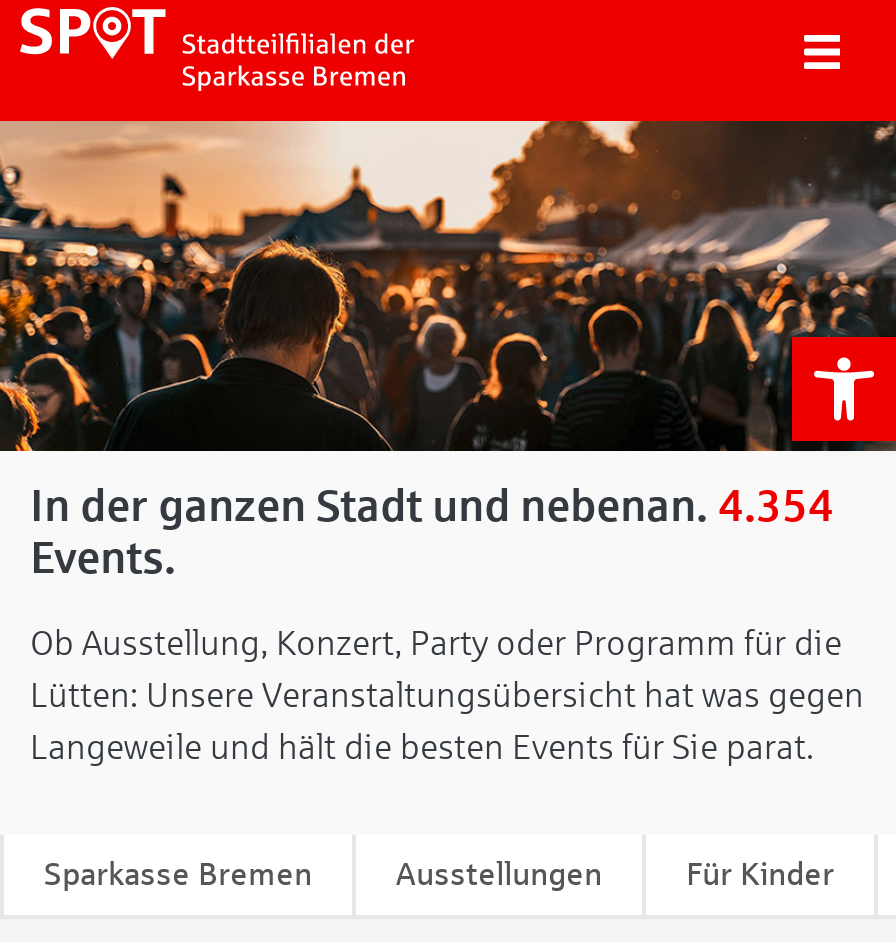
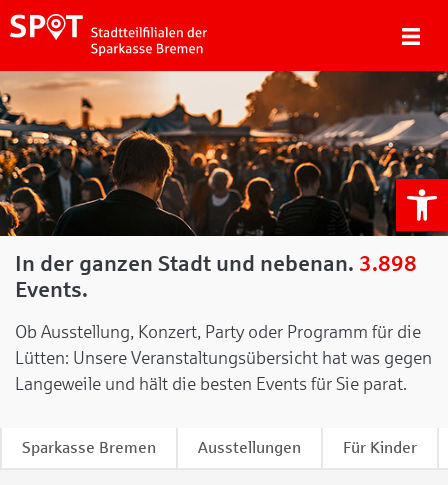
[30,481,834,531] In der ganzen Stadt und nebenan. 4.354 -> [15,251,417,276] In der ganzen Stadt und nebenan. 3.898

